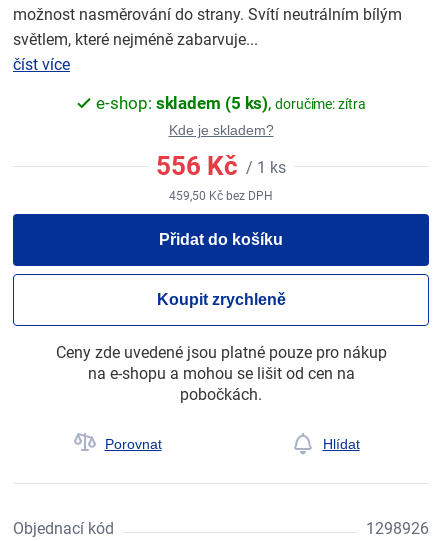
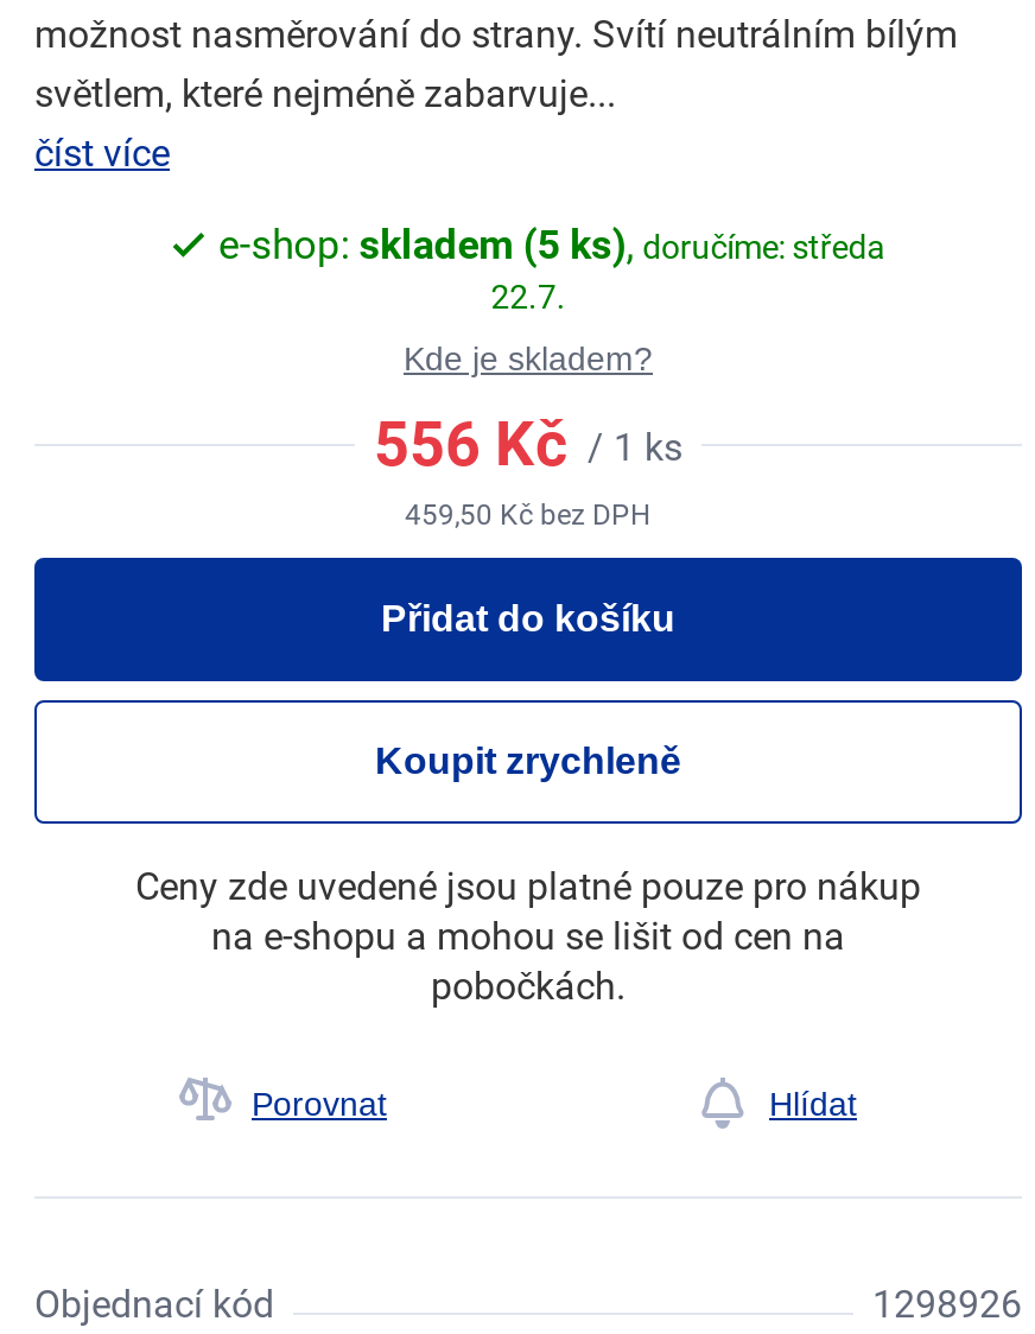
[96,93,366,113] e-shop: skladem (5 ks), doručíme: zítra -> [218,221,885,316] e-shop: skladem (5 ks), doručíme: středa | 22.7.

